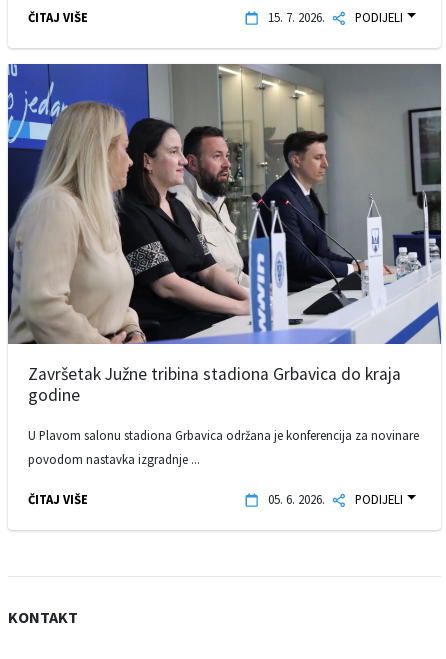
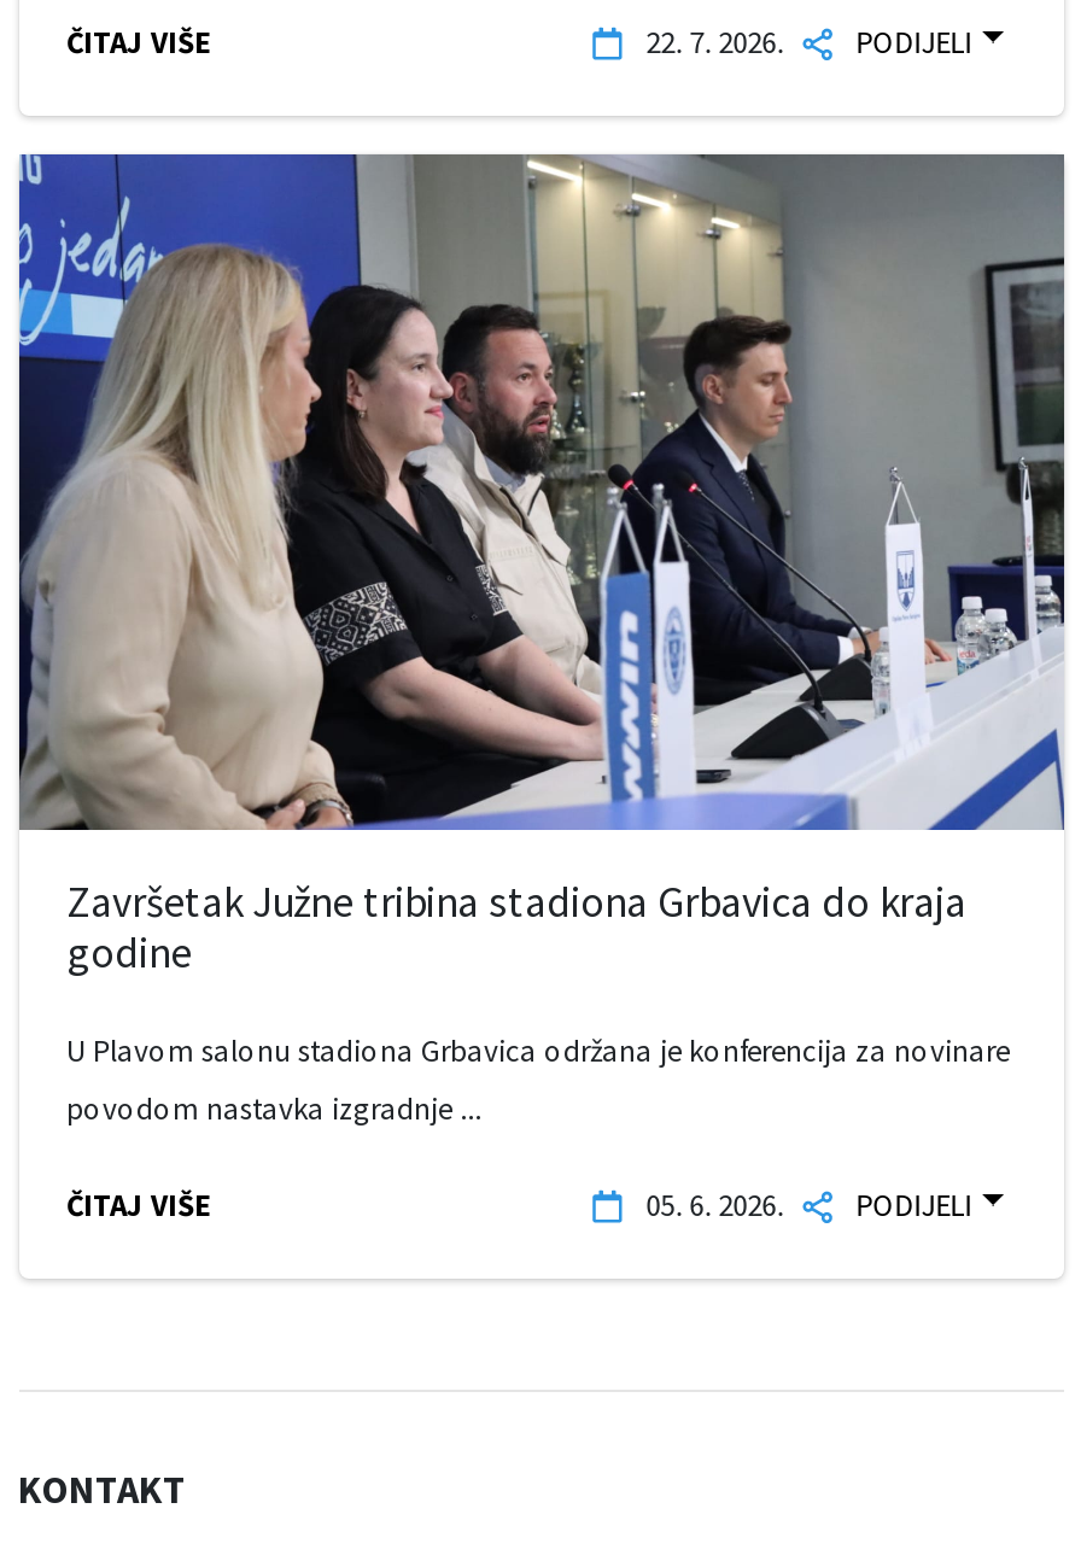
[265,9,403,25] 15. 7. 2026. PODIJELI -> [639,21,972,60] 22. 7. 2026. PODIJELI

